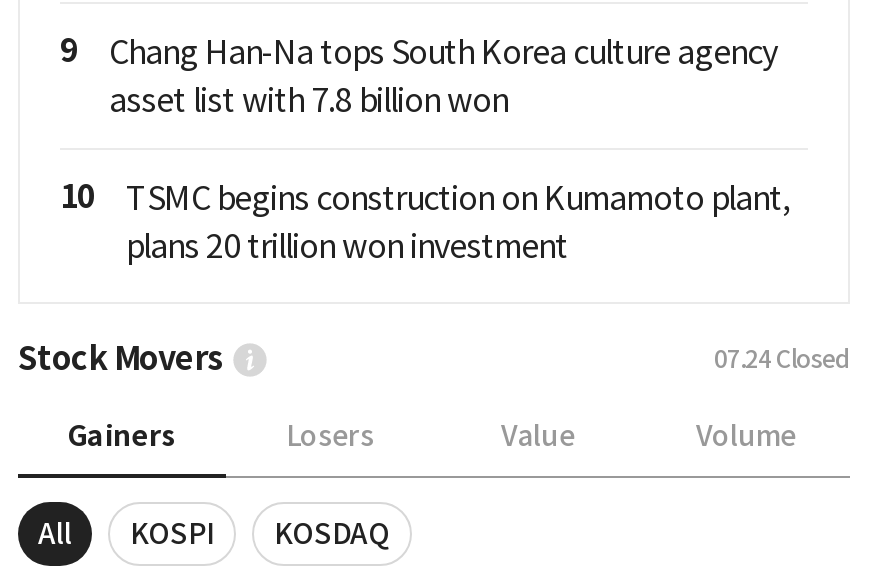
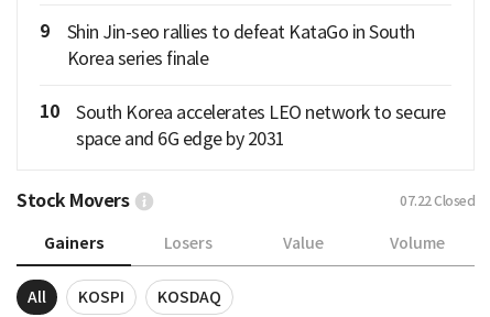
[109,31,777,119] Chang Han-Na tops South Korea culture agency | asset list with 7.8 billion won -> [67,20,415,69] Shin Jin-seo rallies to defeat KataGo in South | Korea series finale
[126,177,789,265] TSMC begins construction on Kumamoto plant, | plans 20 trillion won investment -> [76,101,445,149] South Korea accelerates LEO network to secure | space and 6G edge by 2031
[714,343,850,373] 07.24 Closed -> [400,192,475,209] 07.22 Closed

